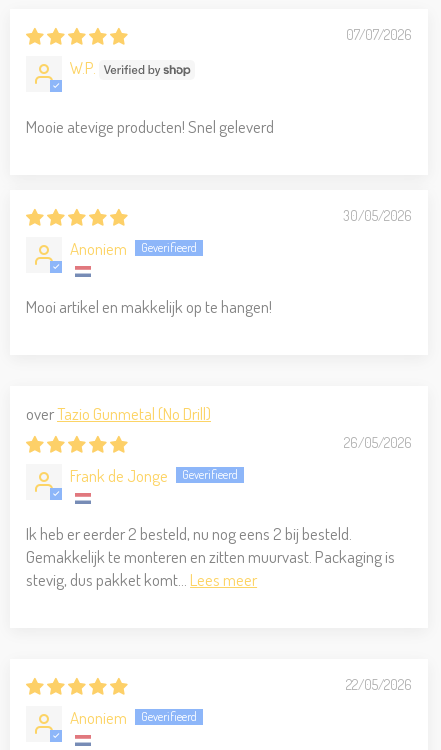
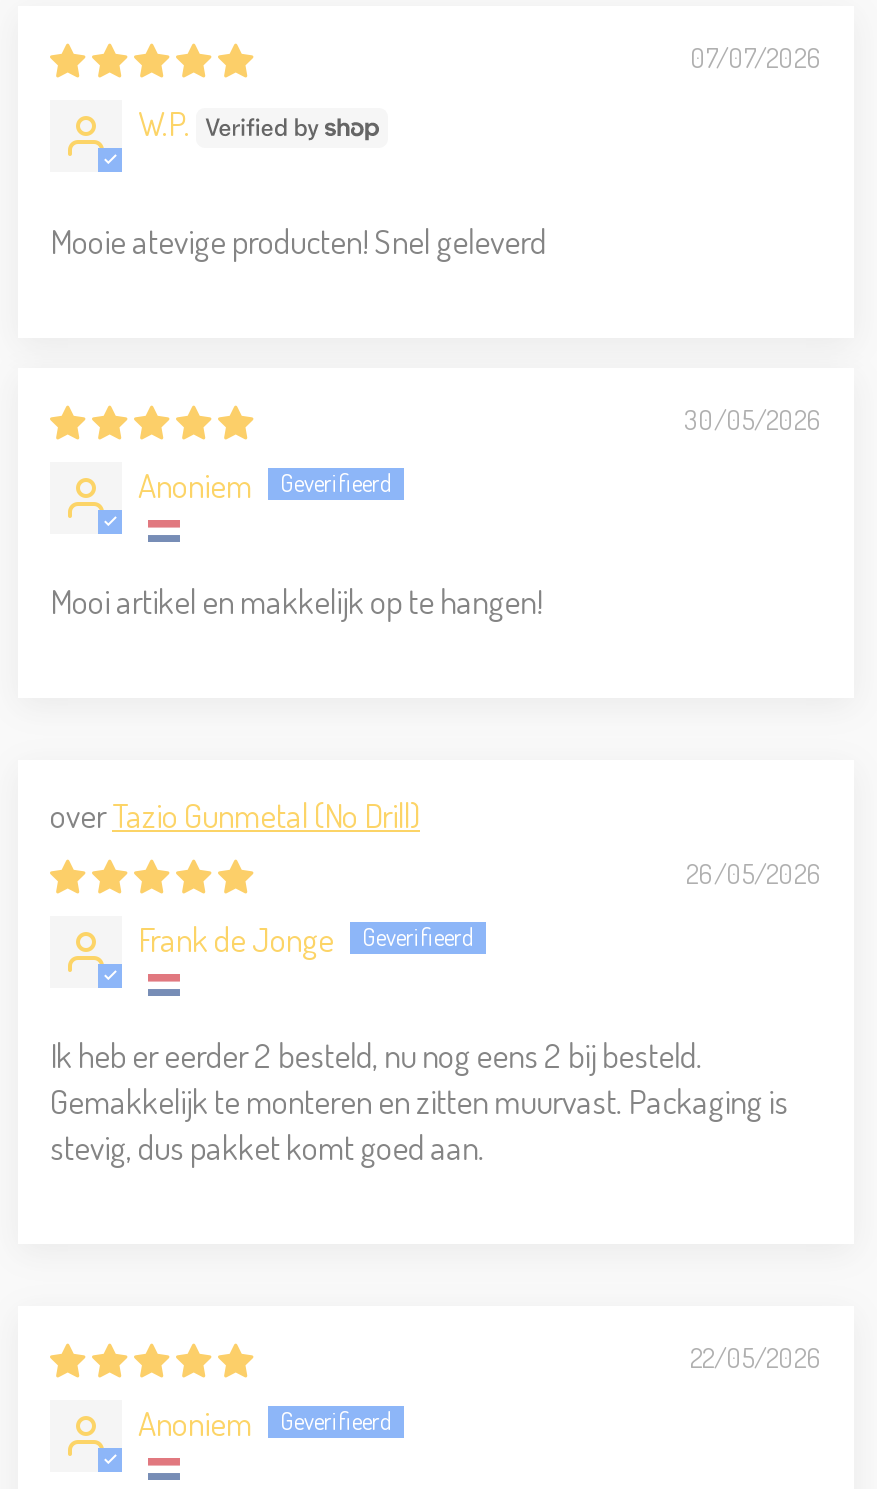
[26,569,257,590] stevig, dus pakket komt... Lees meer -> [50,1126,484,1168] stevig, dus pakket komt goed aan.

